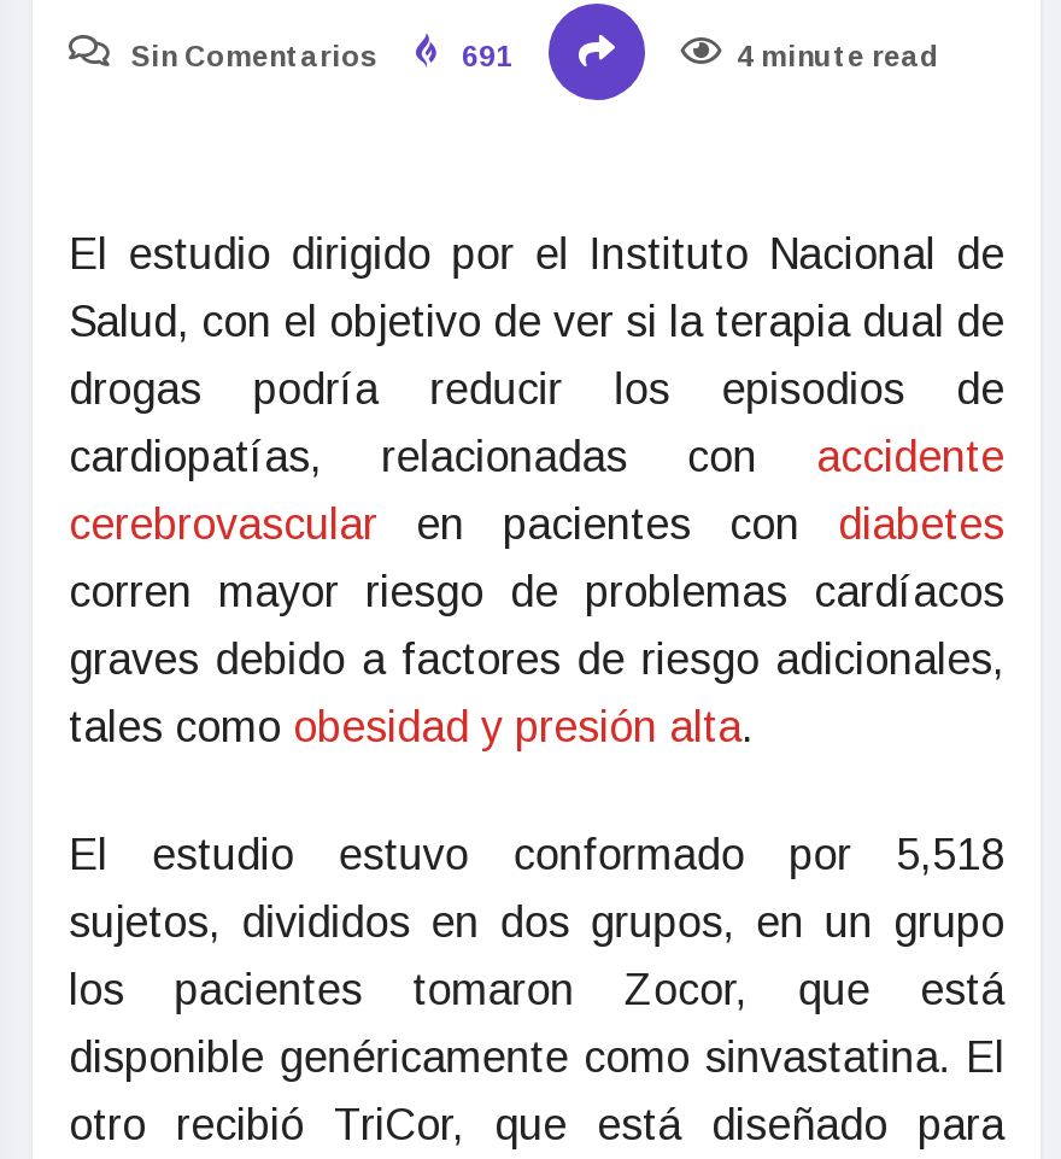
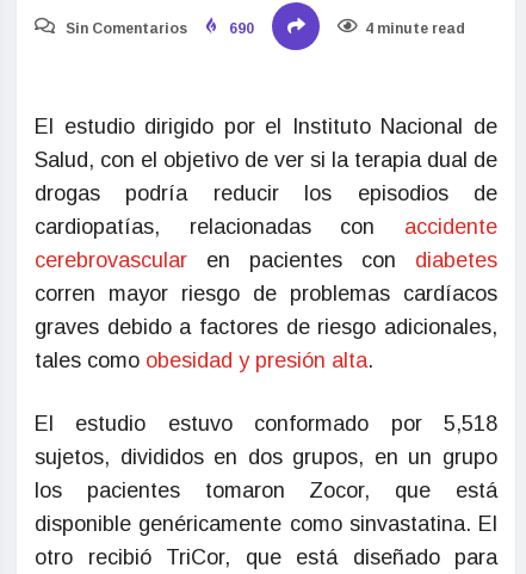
[455,40,512,74] 691 -> [225,20,254,37] 690

